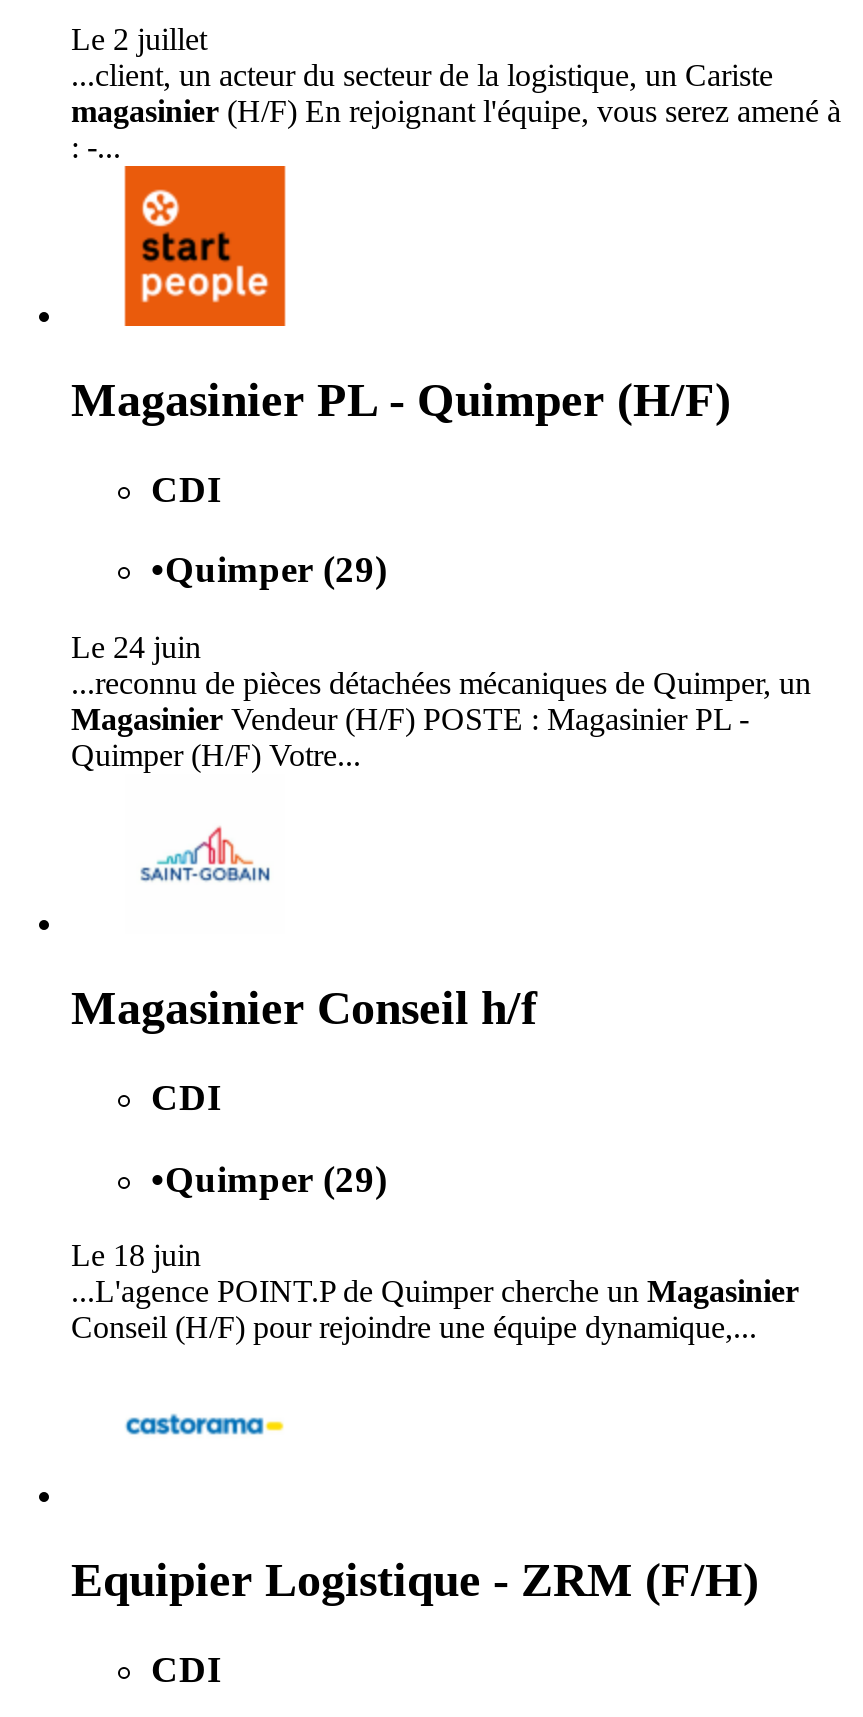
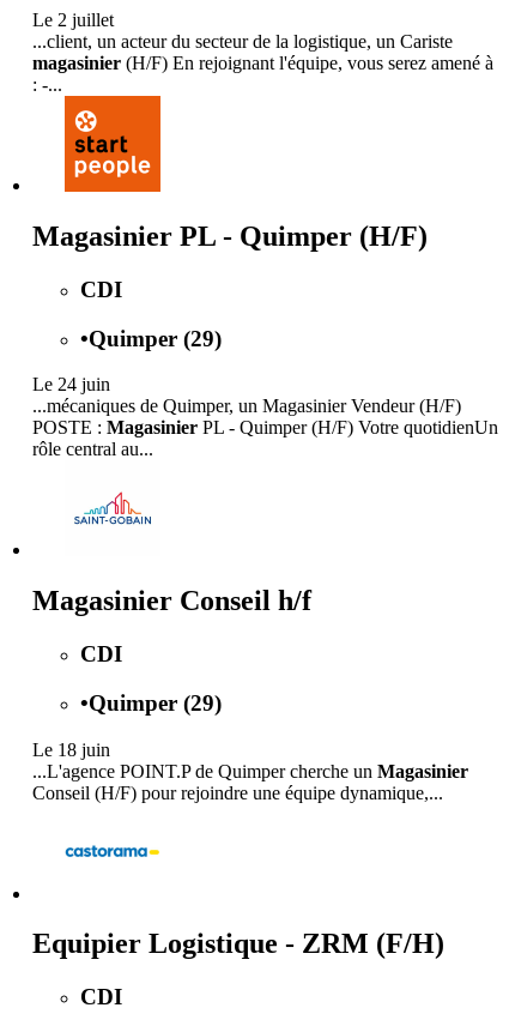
[71,667,811,773] ...reconnu de pièces détachées mécaniques de Quimper, un | Magasinier Vendeur (H/F) POSTE : Magasinier PL - | Quimper (H/F) Votre... -> [32,396,498,459] ...mécaniques de Quimper, un Magasinier Vendeur (H/F) | POSTE : Magasinier PL - Quimper (H/F) Votre quotidienUn | rôle central au...

